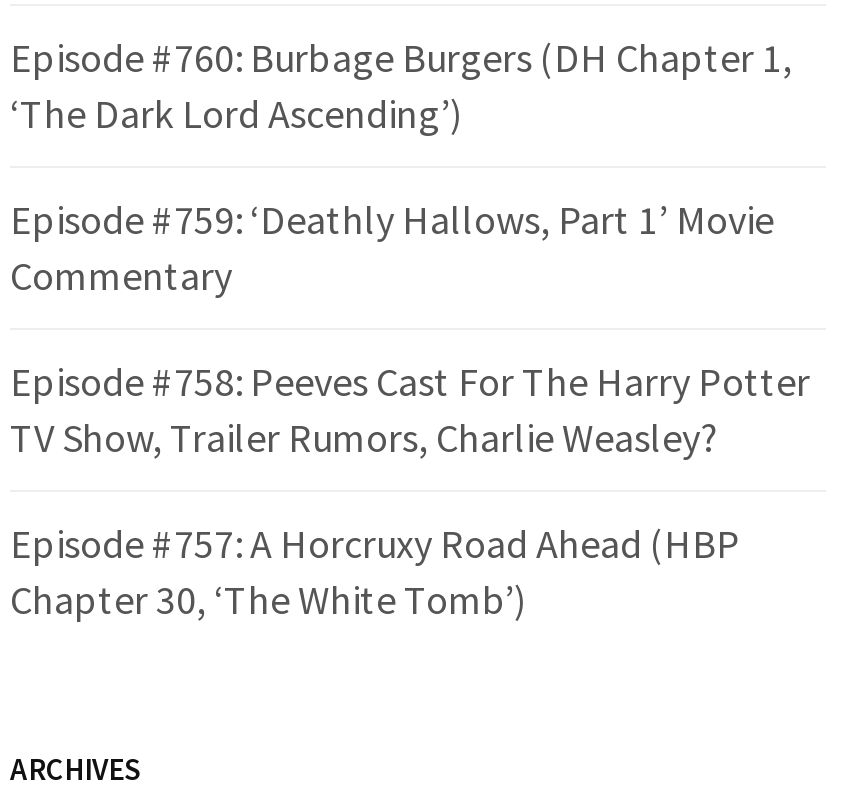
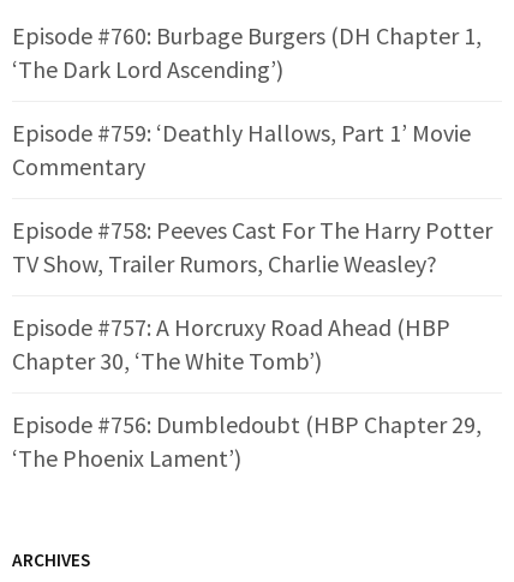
none -> [12,410,482,473] Episode #756: Dumbledoubt (HBP Chapter 29, | ‘The Phoenix Lament’)

